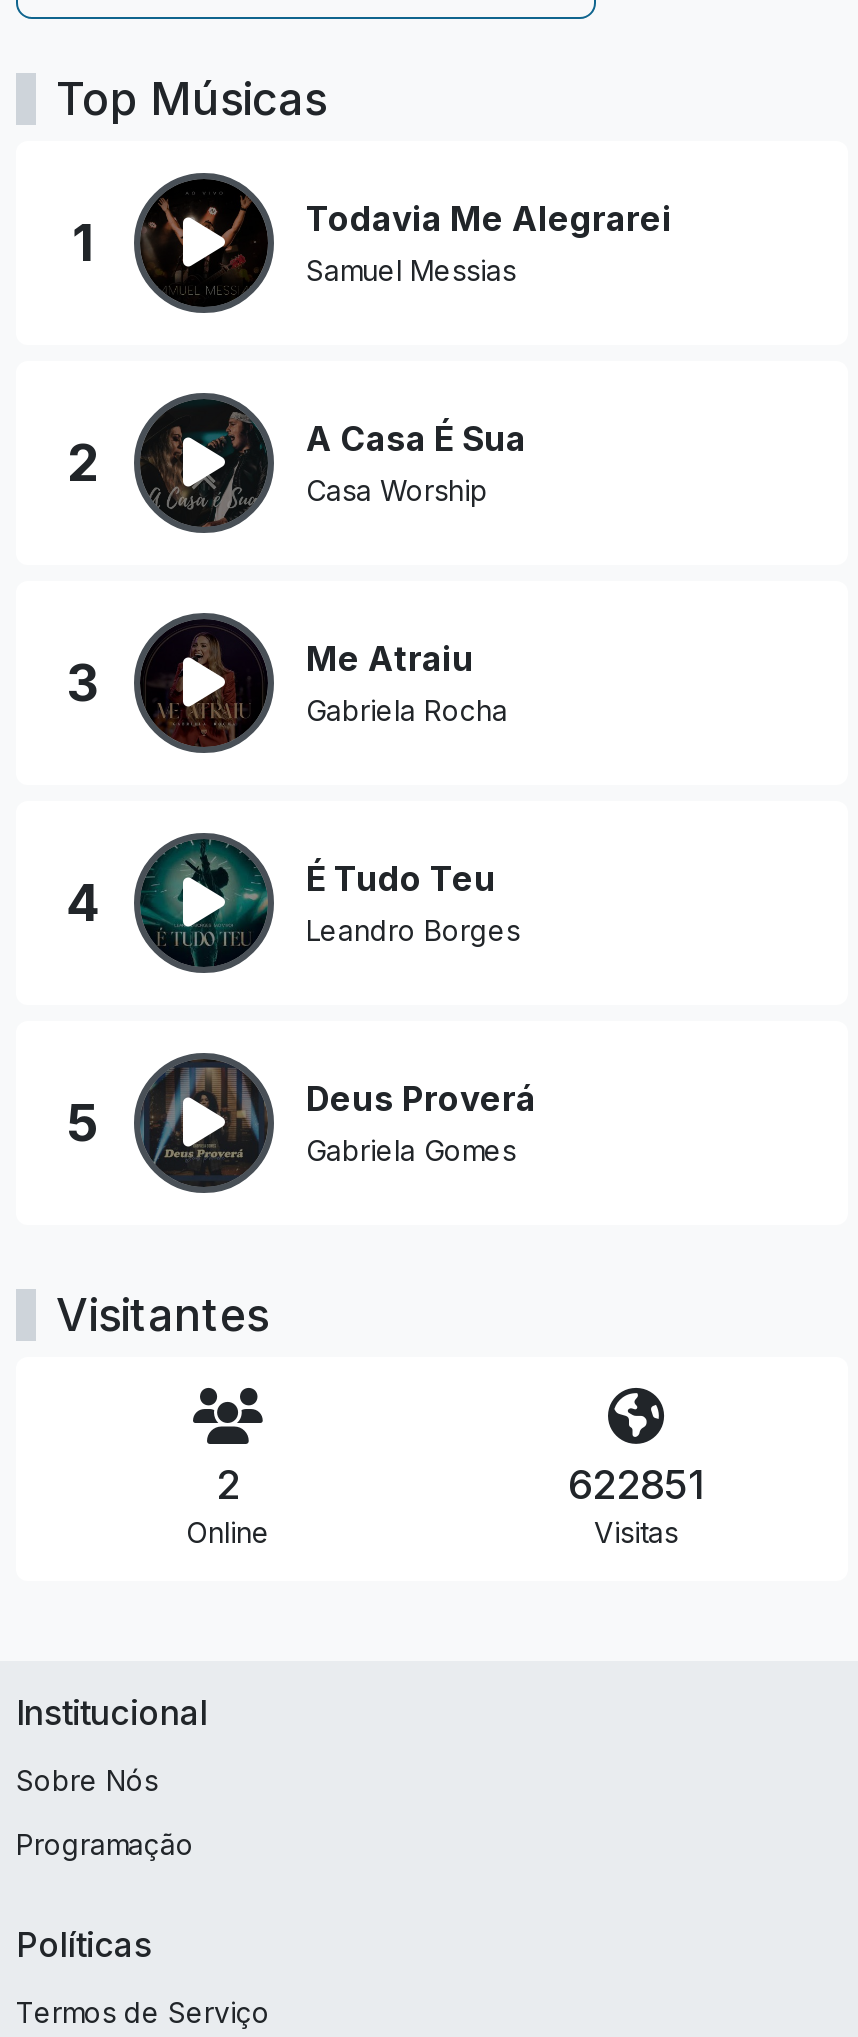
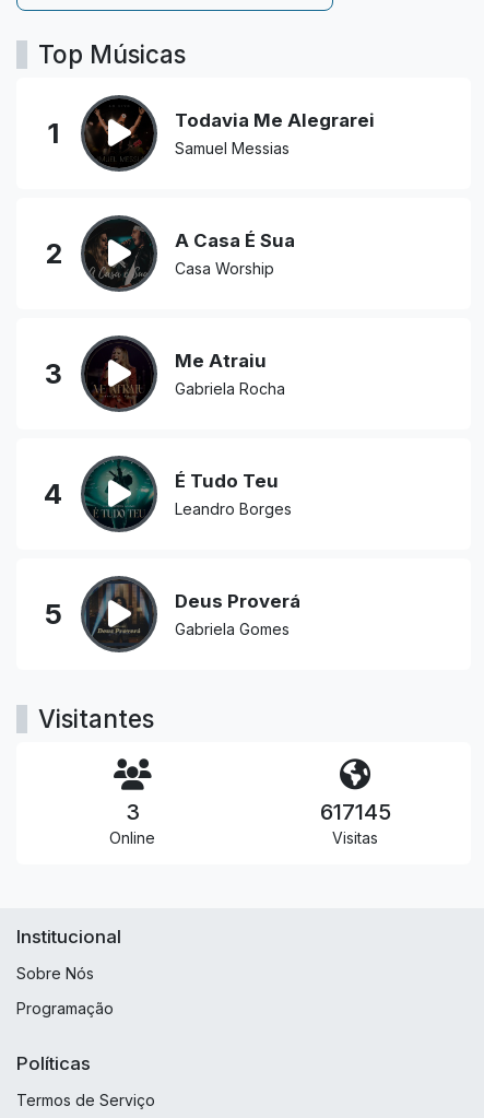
[216,1461,240,1509] 2 -> [125,799,139,825] 3
[568,1461,704,1509] 622851 -> [320,799,391,825] 617145

